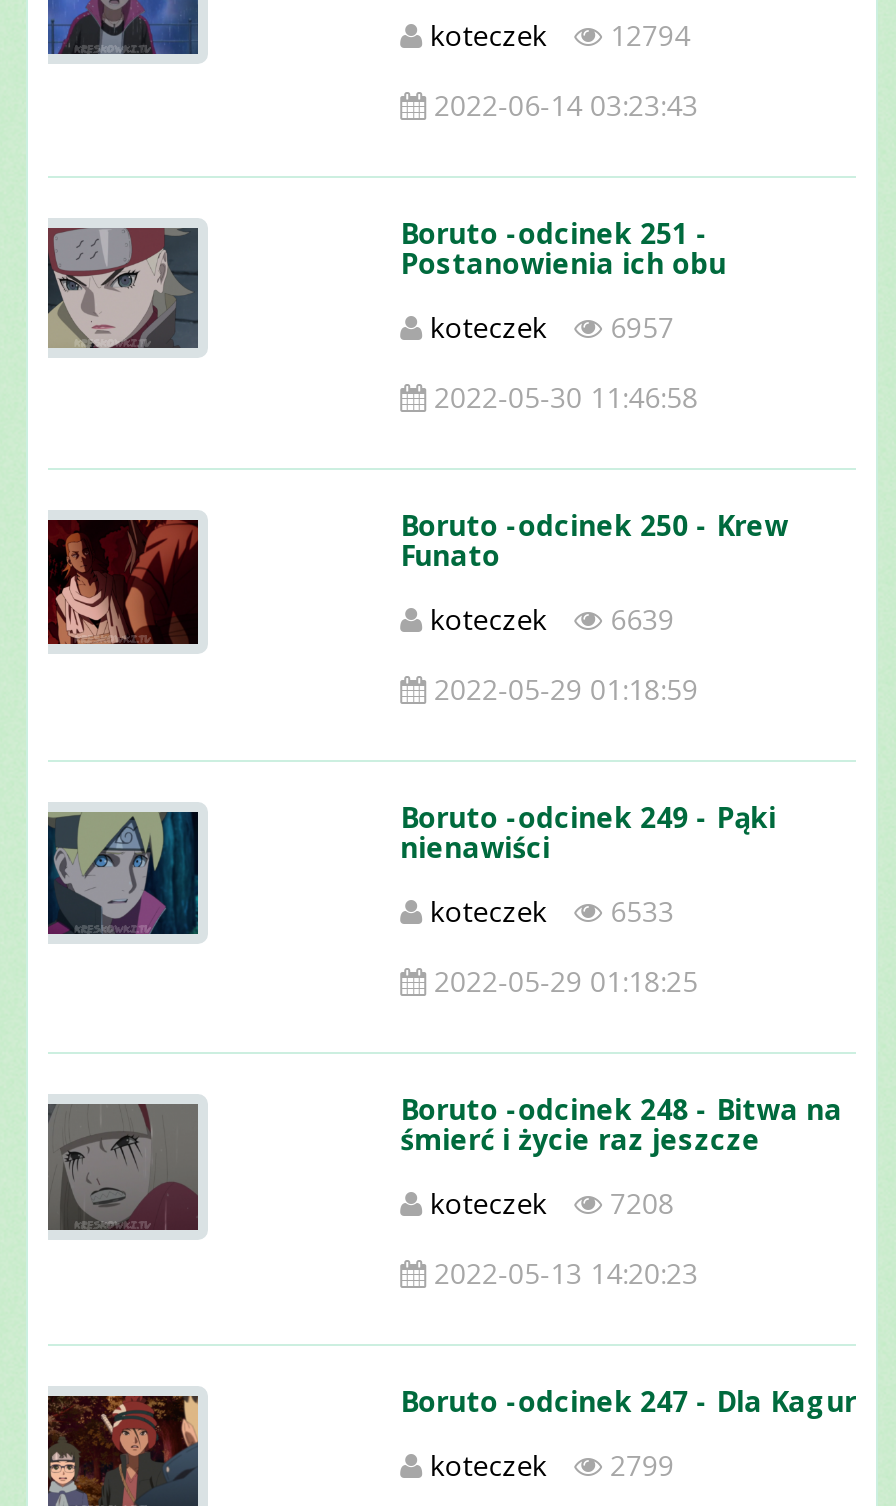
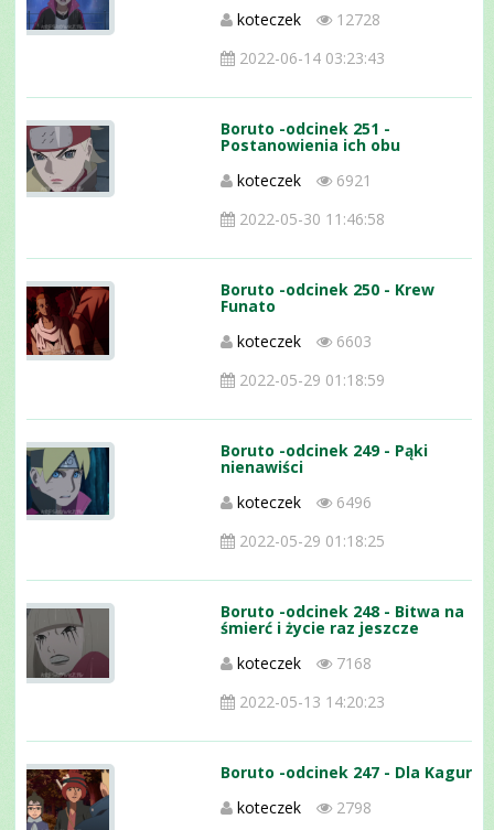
[430,16,690,54] koteczek 12794 -> [237,9,381,30] koteczek 12728
[430,308,674,346] koteczek 6957 -> [237,170,372,191] koteczek 6921
[430,600,674,638] koteczek 6639 -> [237,331,372,352] koteczek 6603
[430,892,674,930] koteczek 6533 -> [237,492,372,513] koteczek 6496
[430,1184,674,1222] koteczek 7208 -> [237,653,372,673] koteczek 7168
[430,1446,674,1484] koteczek 2799 -> [237,797,372,818] koteczek 2798

